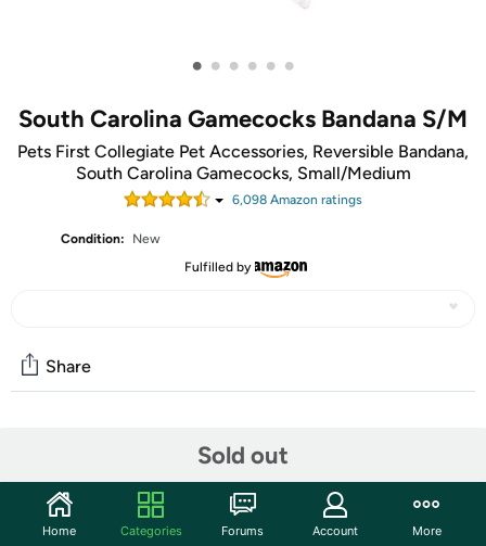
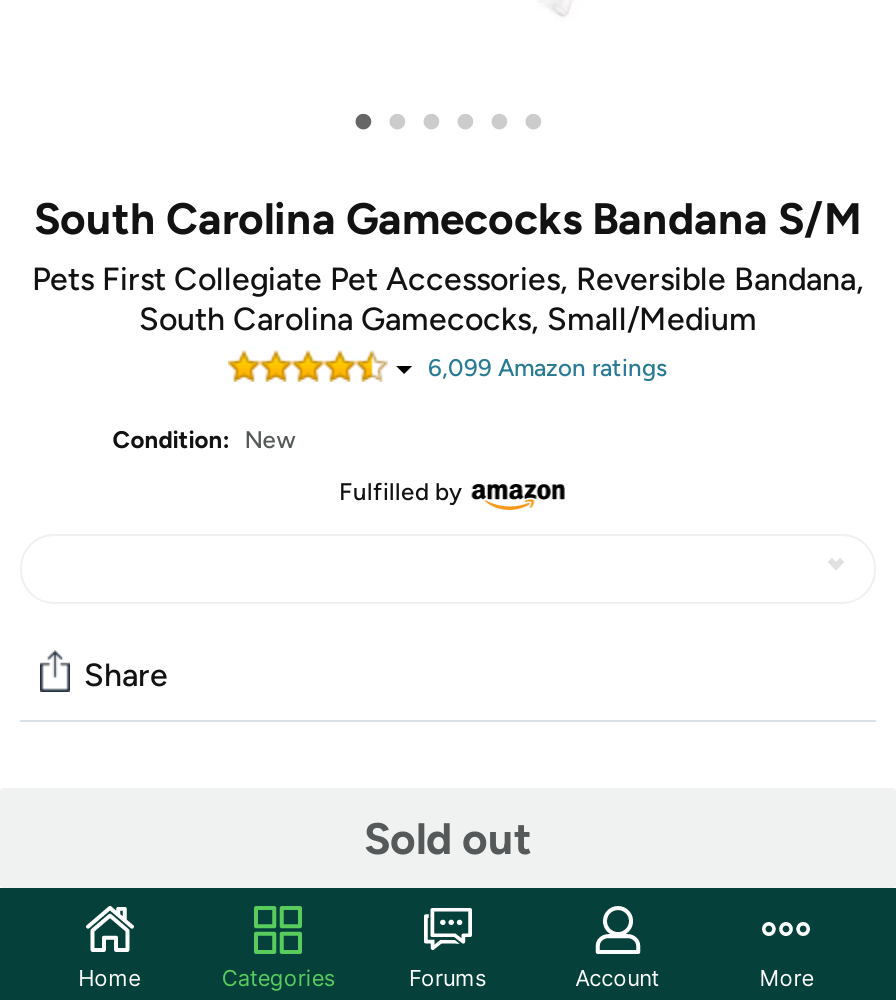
[232,192,362,207] 6,098 Amazon ratings -> [428,354,668,382] 6,099 Amazon ratings

